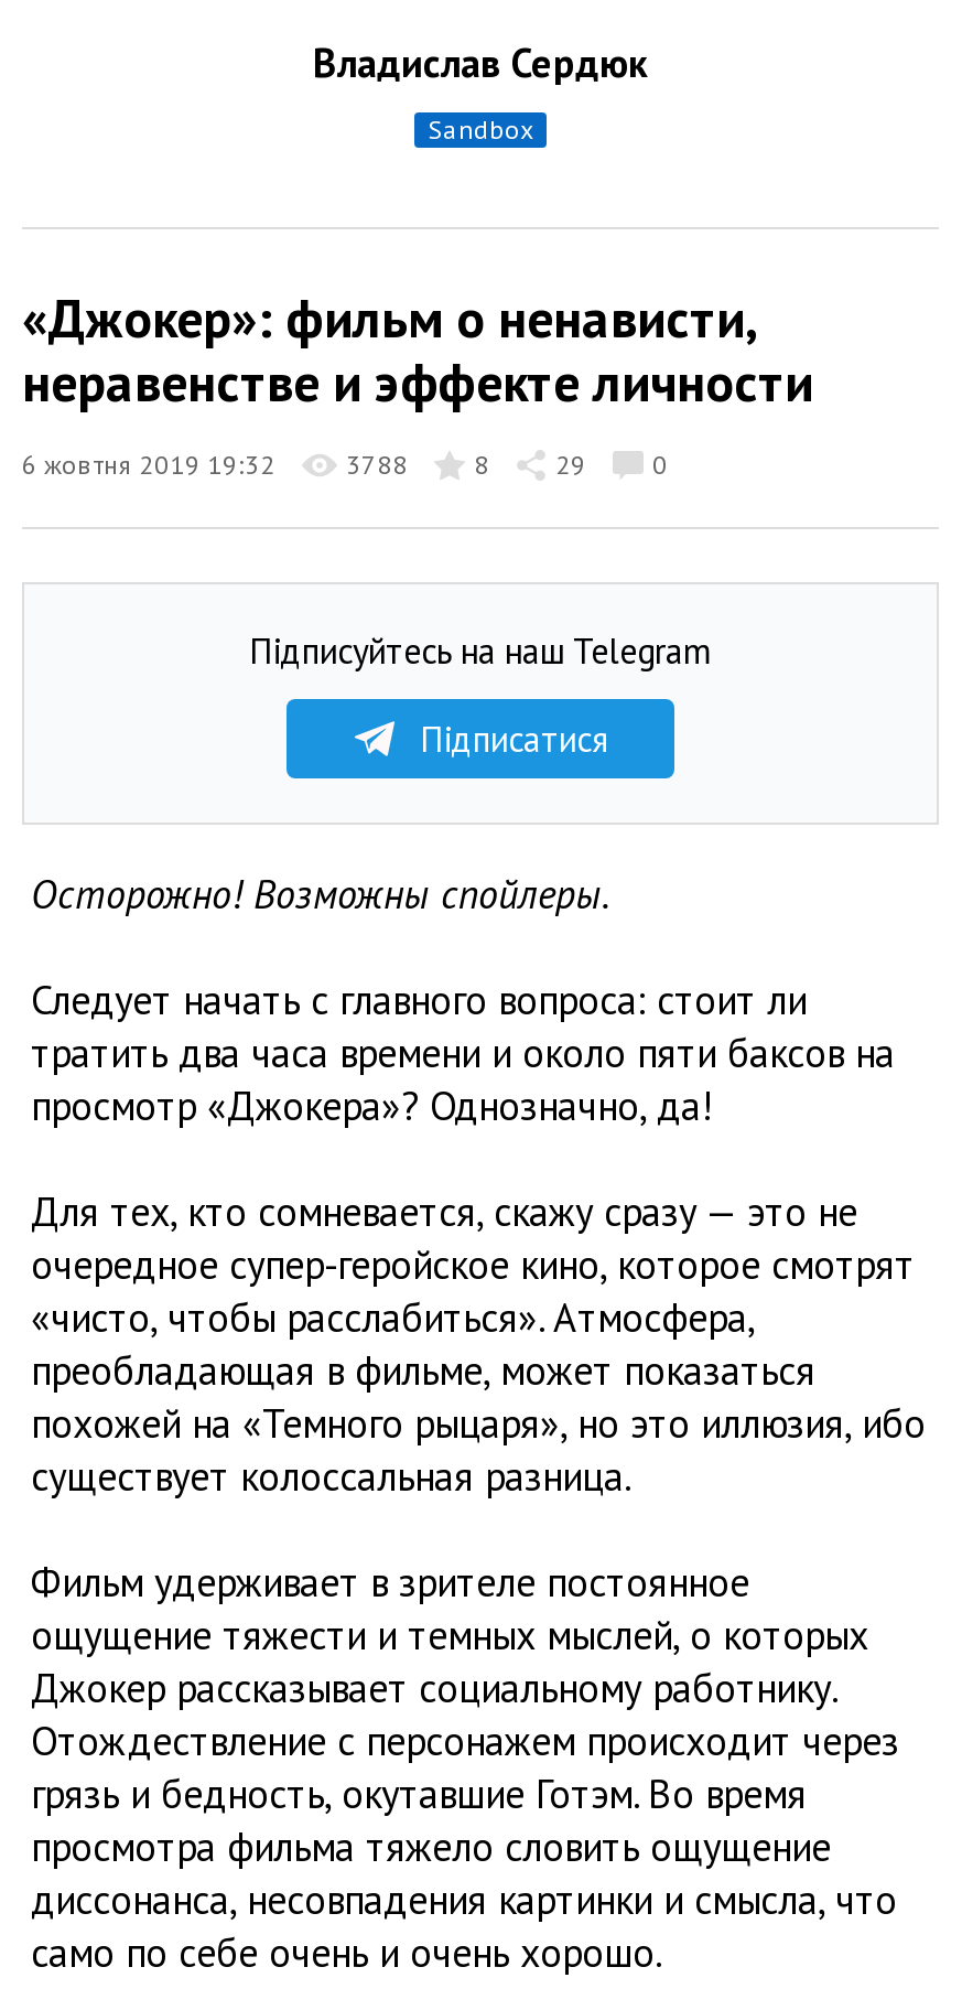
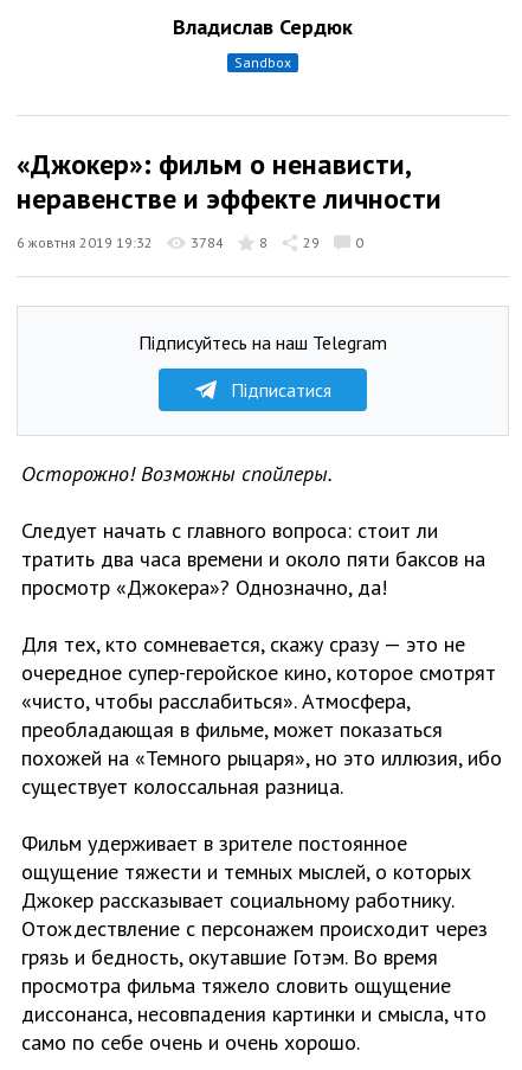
[346,448,668,481] 3788 8 29 0 -> [191,233,363,251] 3784 8 29 0

